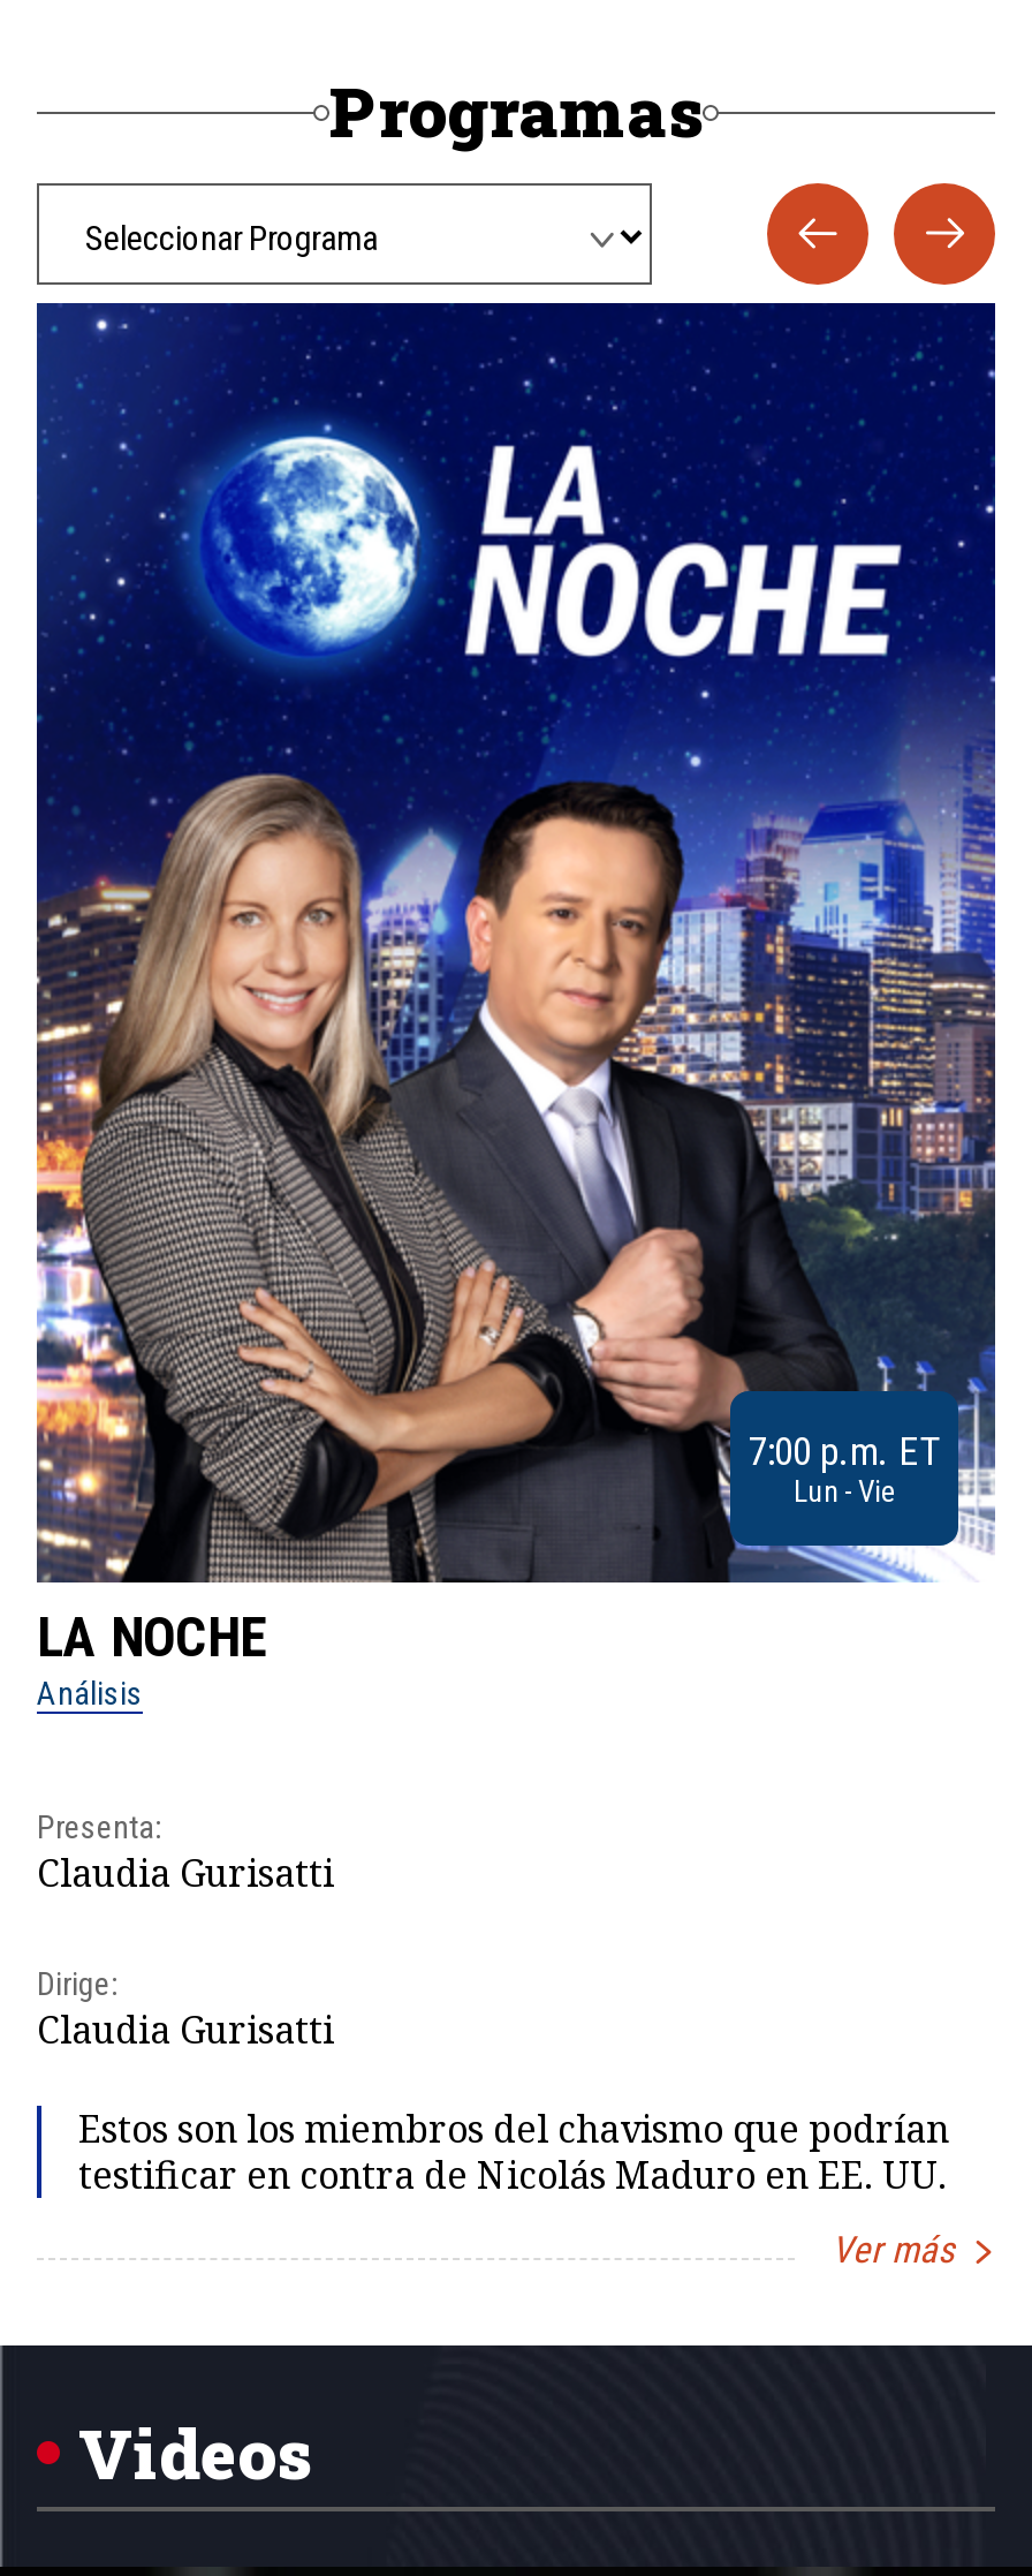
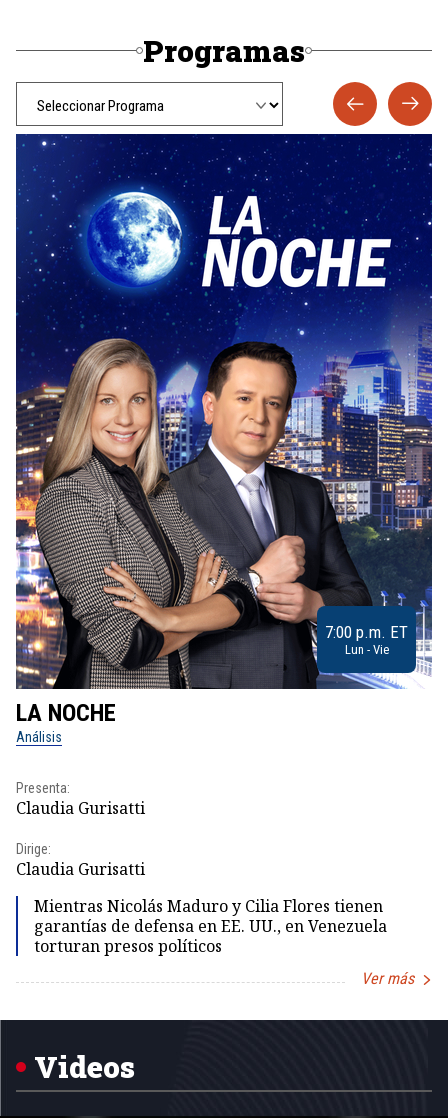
[78,2105,949,2201] Estos son los miembros del chavismo que podrían | testificar en contra de Nicolás Maduro en EE. UU. -> [34,894,387,956] Mientras Nicolás Maduro y Cilia Flores tienen | garantías de defensa en EE. UU., en Venezuela | torturan presos políticos

